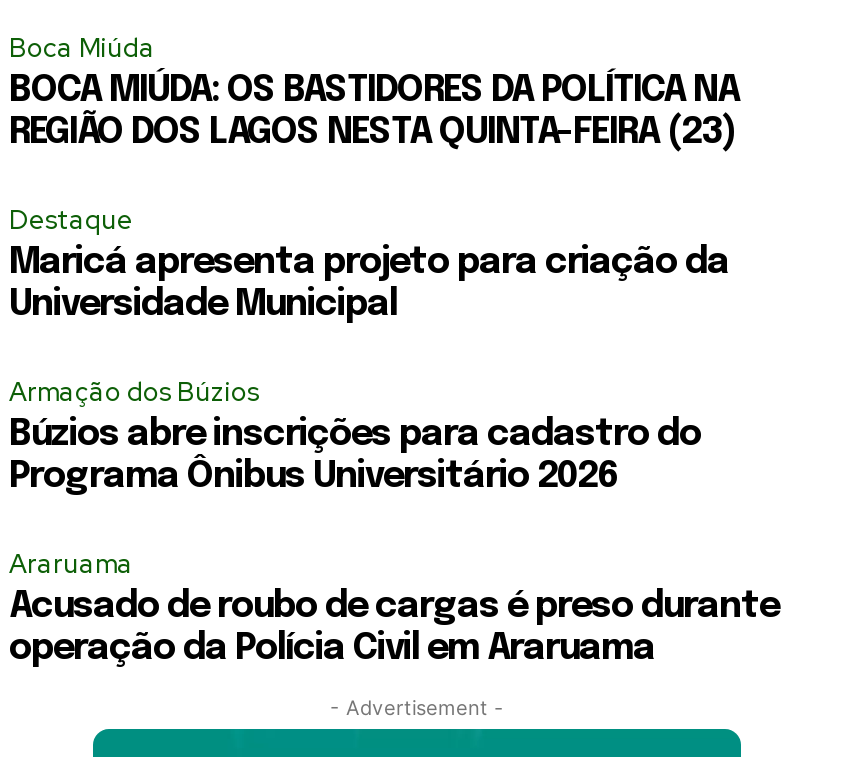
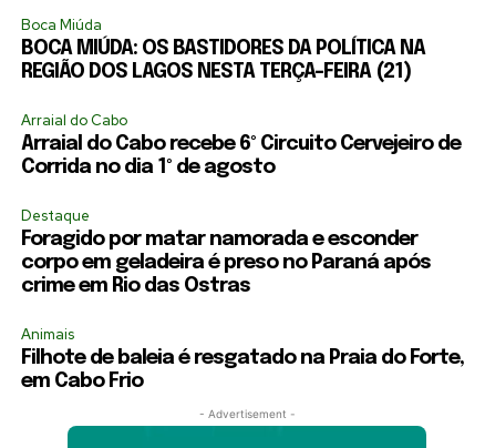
[9,115,735,151] REGIÃO DOS LAGOS NESTA QUINTA-FEIRA (23) -> [21,63,461,178] REGIÃO DOS LAGOS NESTA TERÇA-FEIRA (21) | Arraial do Cabo | Arraial do Cabo recebe 6º Circuito Cervejeiro de | Corrida no dia 1º de agosto
moved [9,203,133,237] -> [21,207,90,226]: Destaque
[9,245,779,667] Maricá apresenta projeto para criação da | Universidade Municipal | Armação dos Búzios | Búzios abre inscrições para cadastro do | Programa Ônibus Universitário 2026 | Araruama | Acusado de roubo de cargas é preso durante | operação da Polícia Civil em Araruama -> [21,230,464,392] Foragido por matar namorada e esconder | corpo em geladeira é preso no Paraná após | crime em Rio das Ostras | Animais | Filhote de baleia é resgatado na Praia do Forte, | em Cabo Frio

